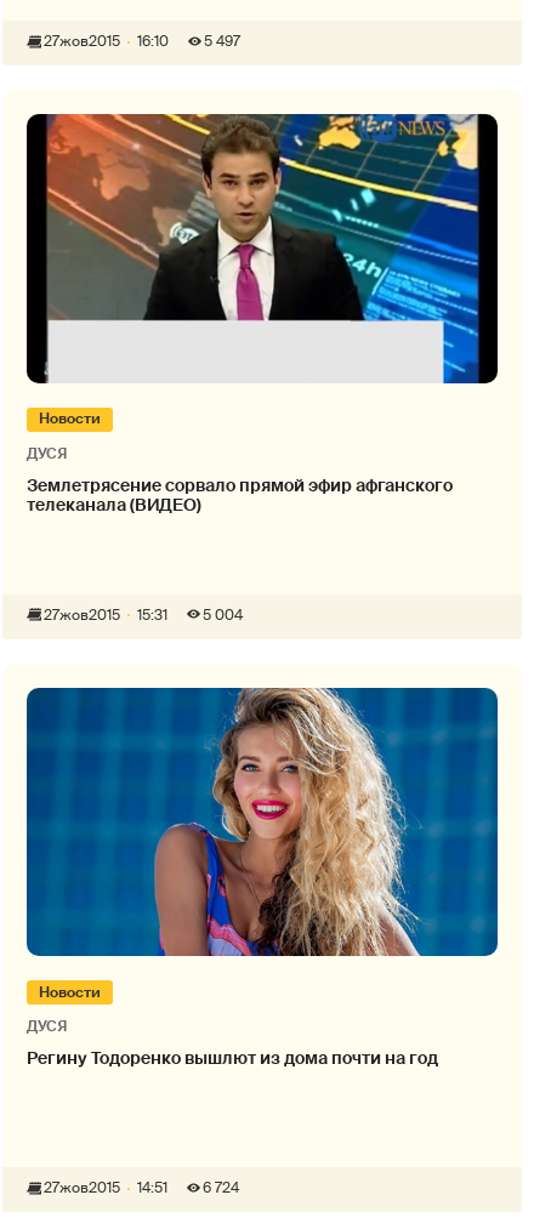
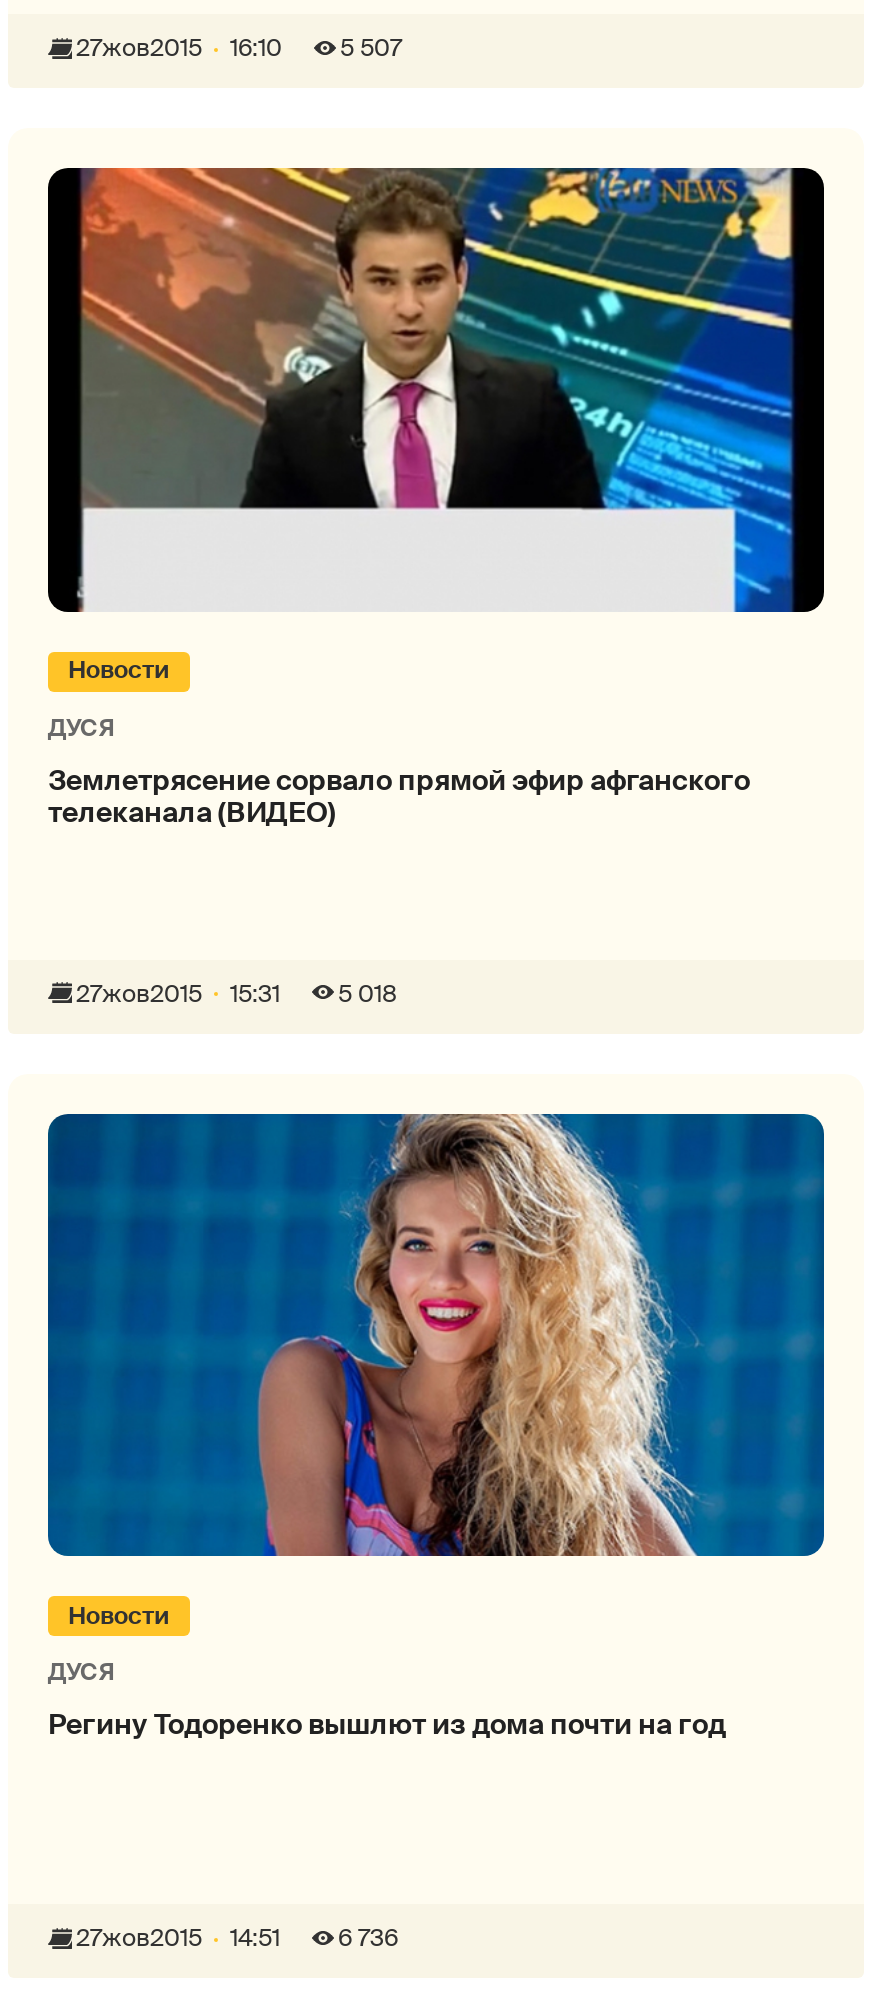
[44,32,240,51] 27жов2015 16:10 5 497 -> [76,32,402,64] 27жов2015 16:10 5 507
[203,605,243,624] 5 004 -> [338,977,398,1009] 5 018
[44,1178,239,1198] 27жов2015 14:51 6 724 -> [76,1922,398,1954] 27жов2015 14:51 6 736

